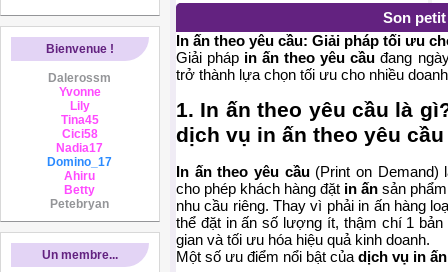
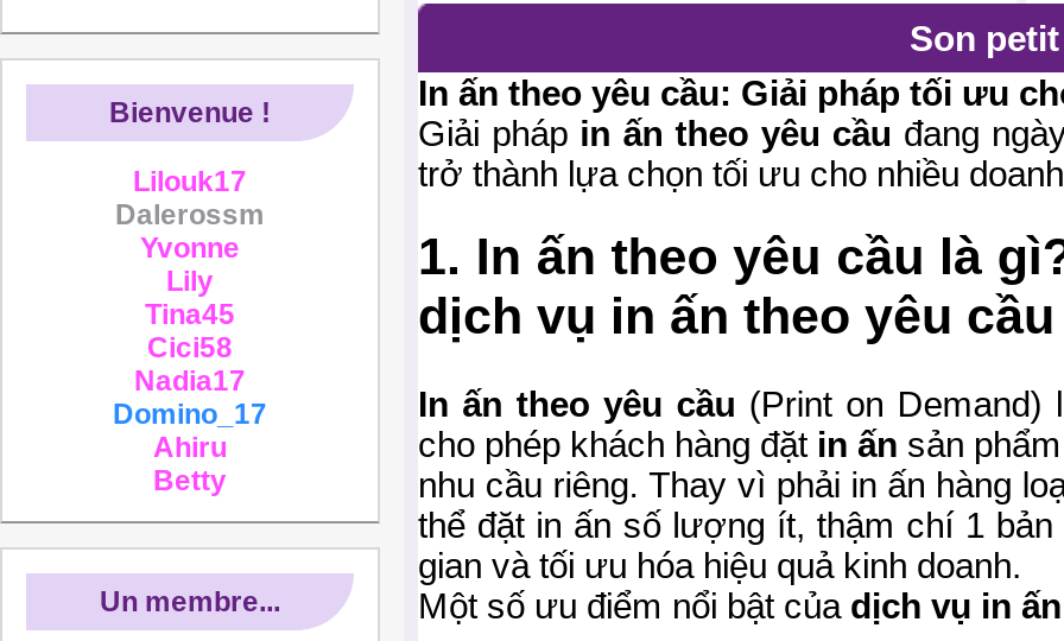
none -> [133,165,247,198] Lilouk17
[50,197,109,211] Petebryan -> none

